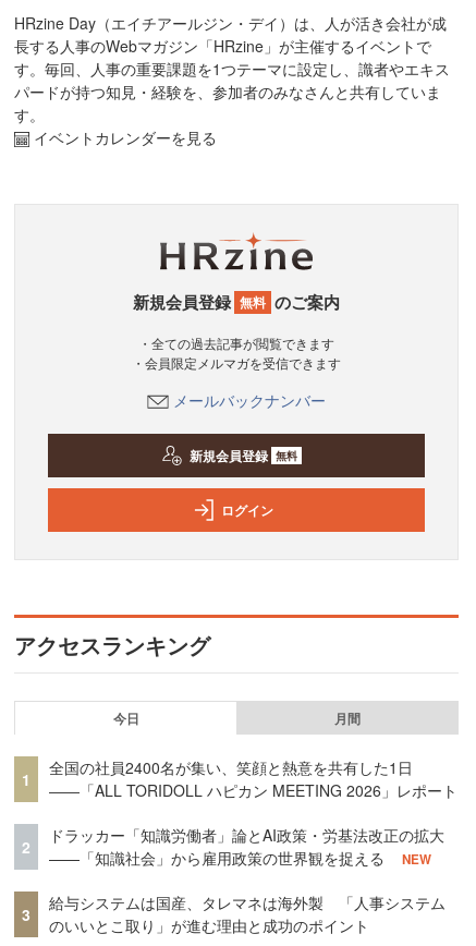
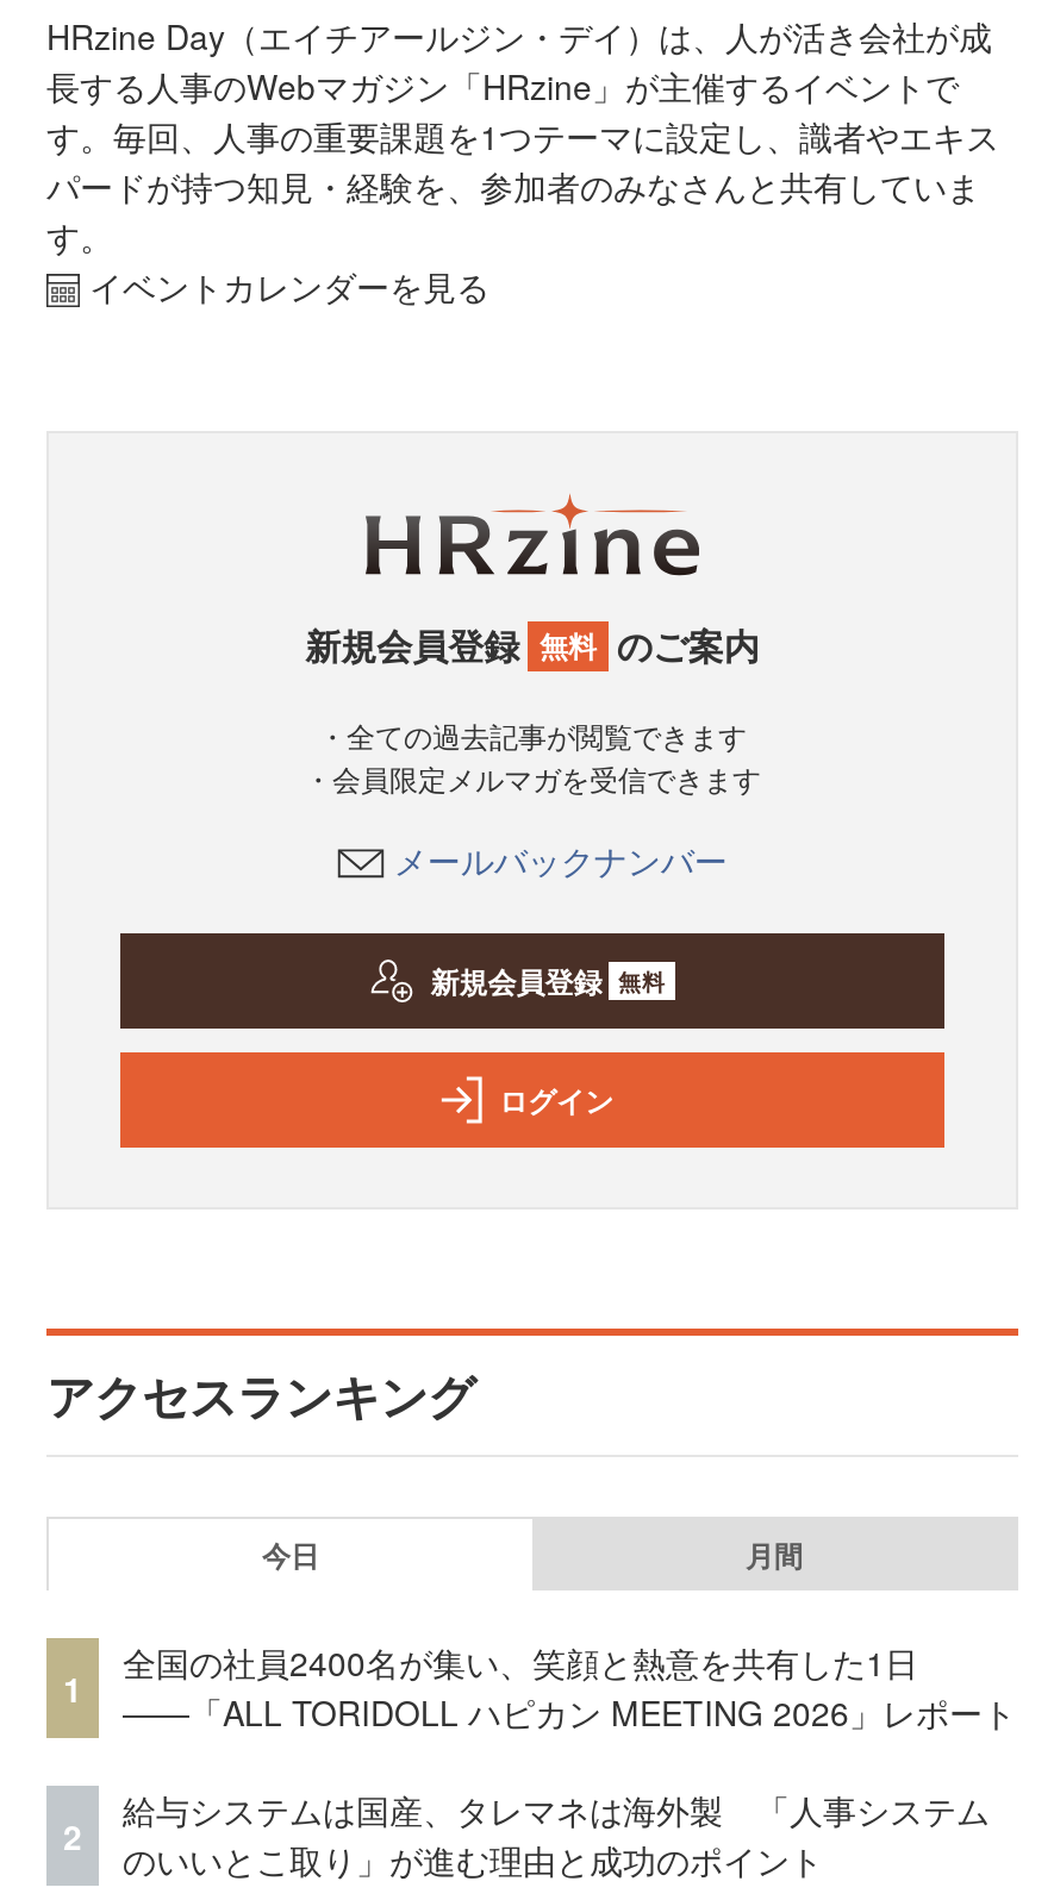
[22,824,444,925] ドラッカー「知識労働者」論とAI政策・労基法改正の拡大 | ——「知識社会」から雇用政策の世界観を捉える | NEW | 3 -> none

